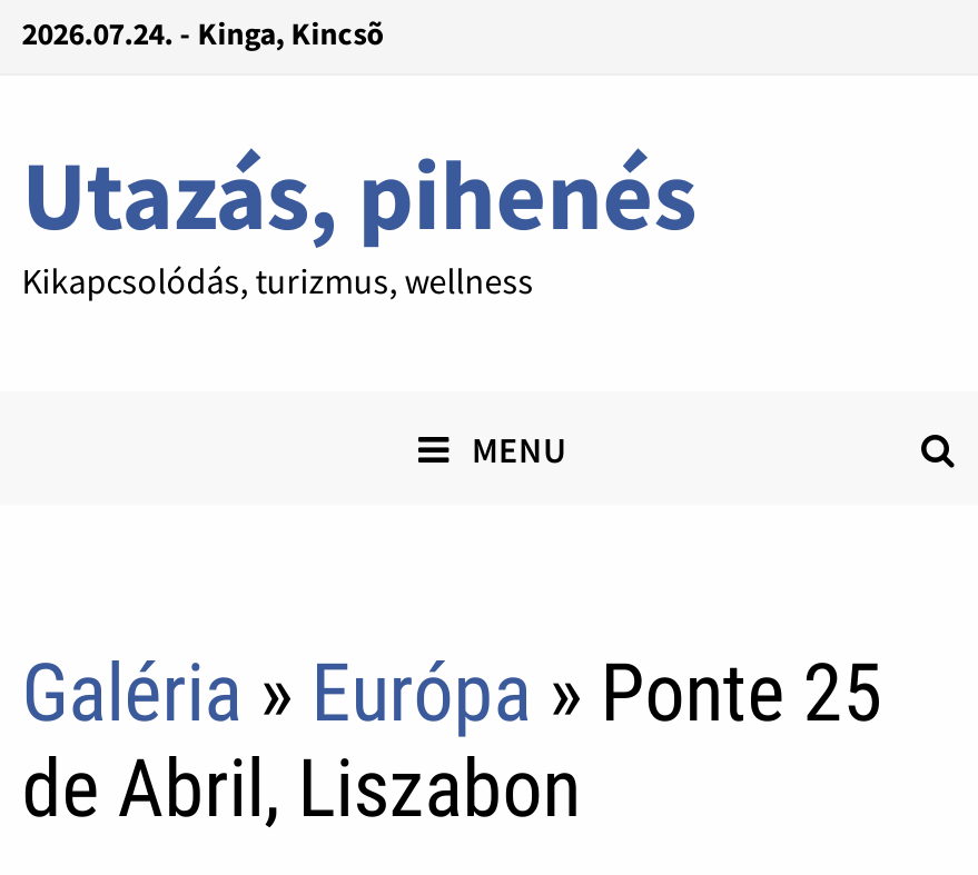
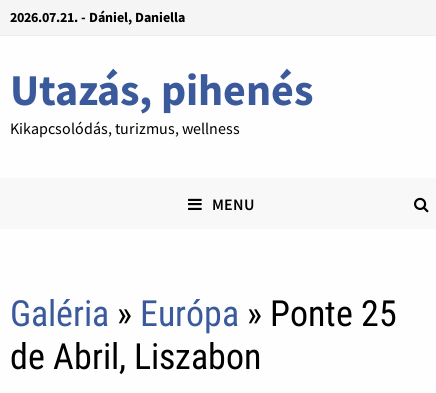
[22,13,385,53] 2026.07.24. - Kinga, Kincsõ -> [10,8,185,26] 2026.07.21. - Dániel, Daniella

